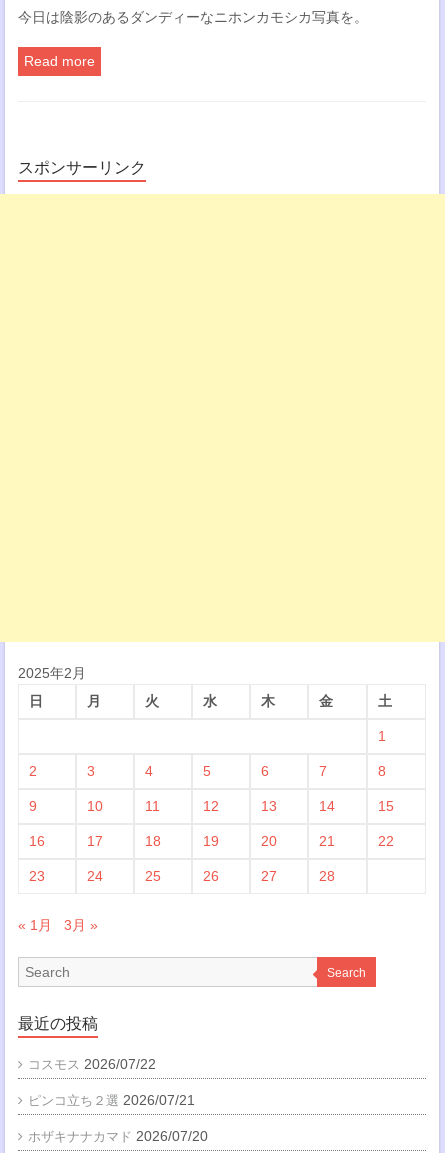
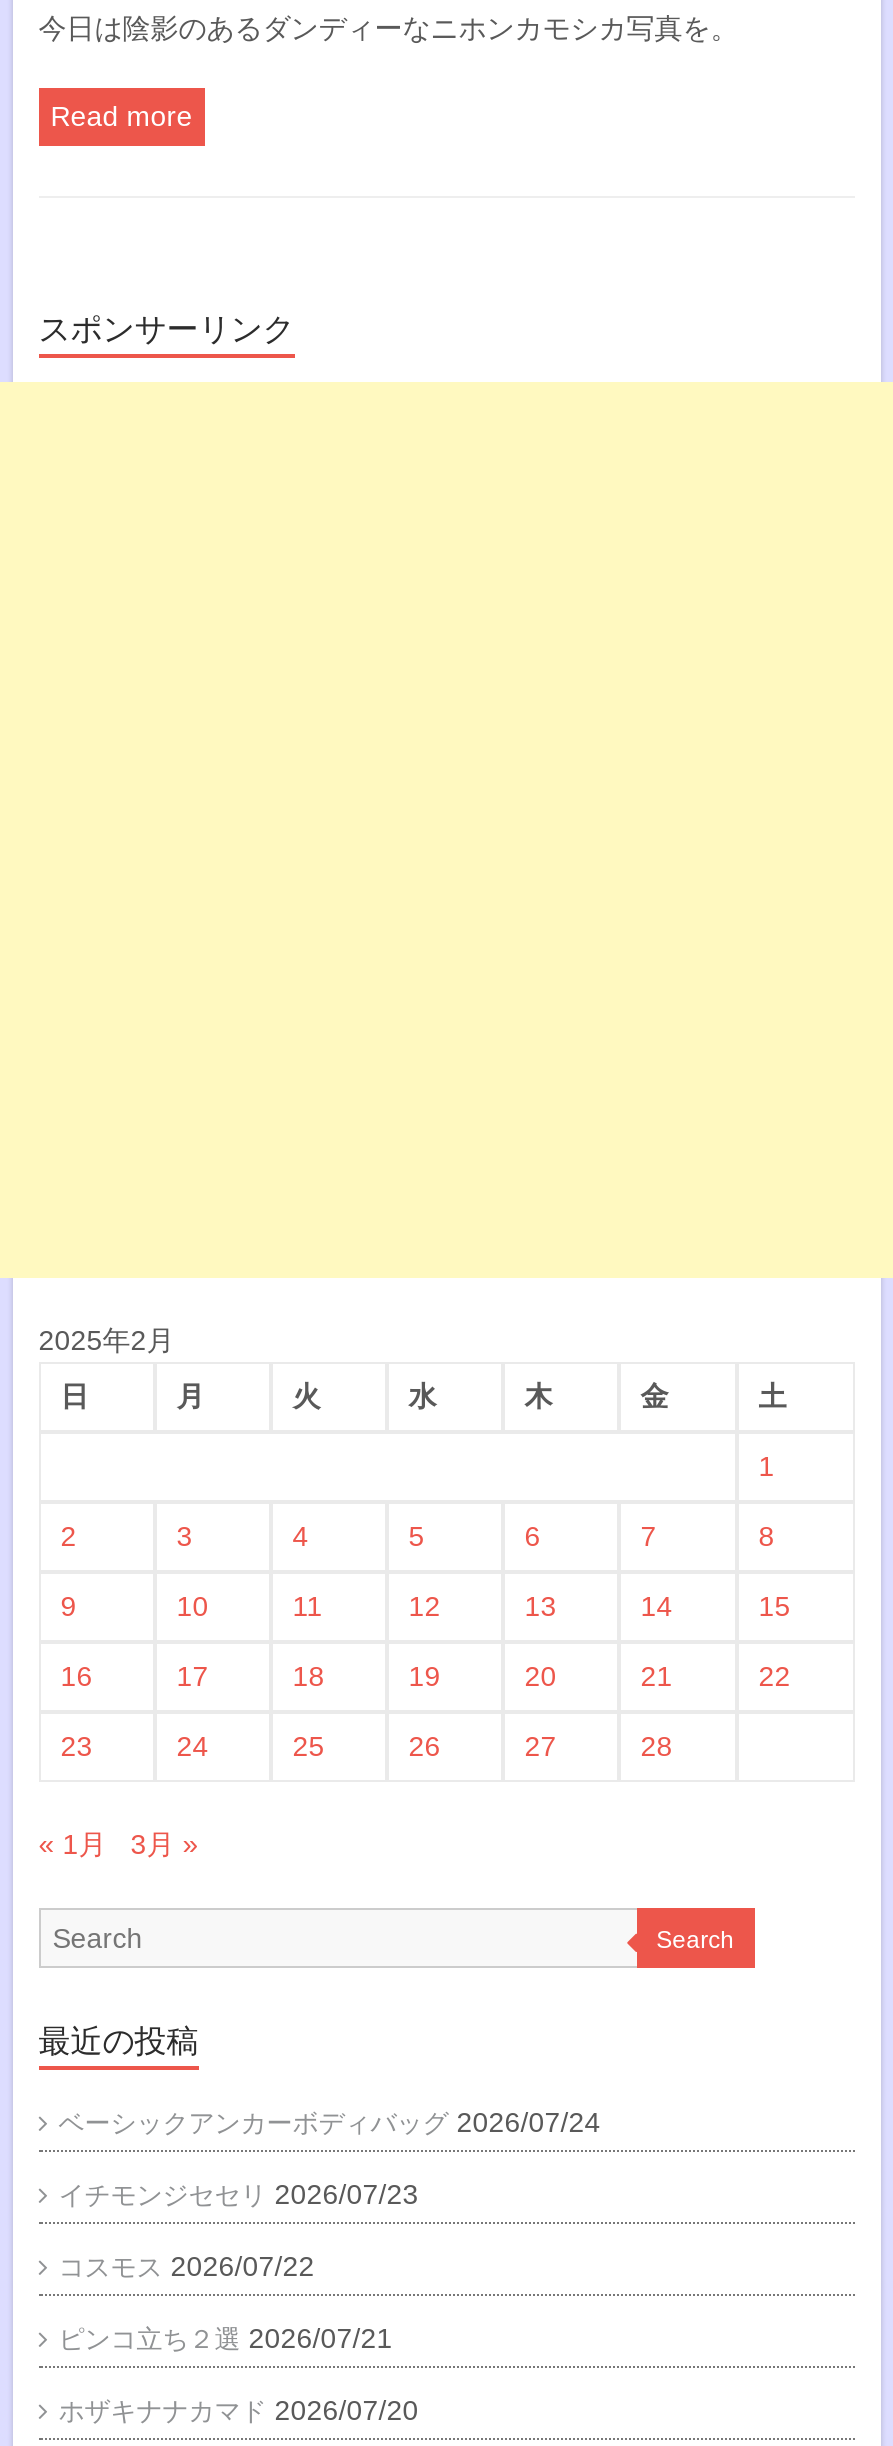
none -> [59,2106,601,2210] ベーシックアンカーボディバッグ 2026/07/24 | イチモンジセセリ 2026/07/23

